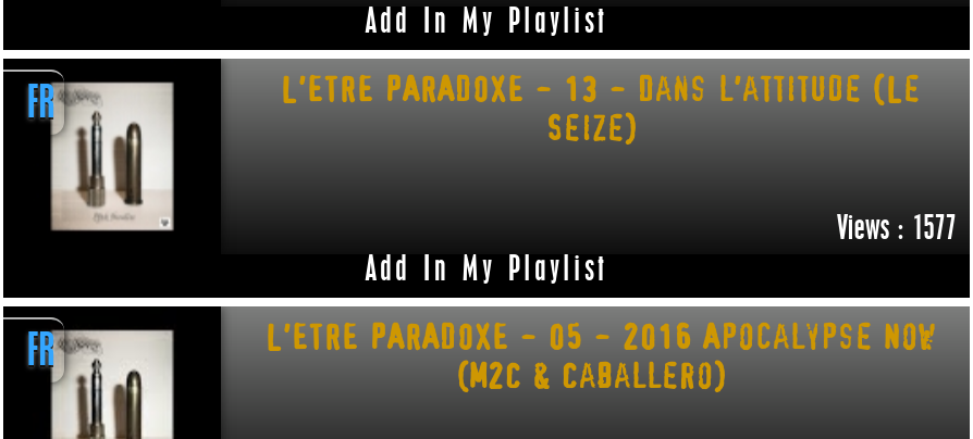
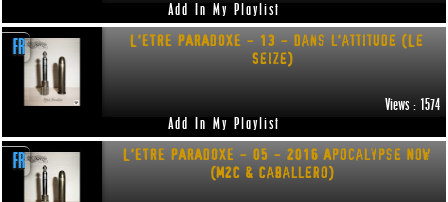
[837,215,956,246] Views : 1577 -> [385,99,440,113] Views : 1574

